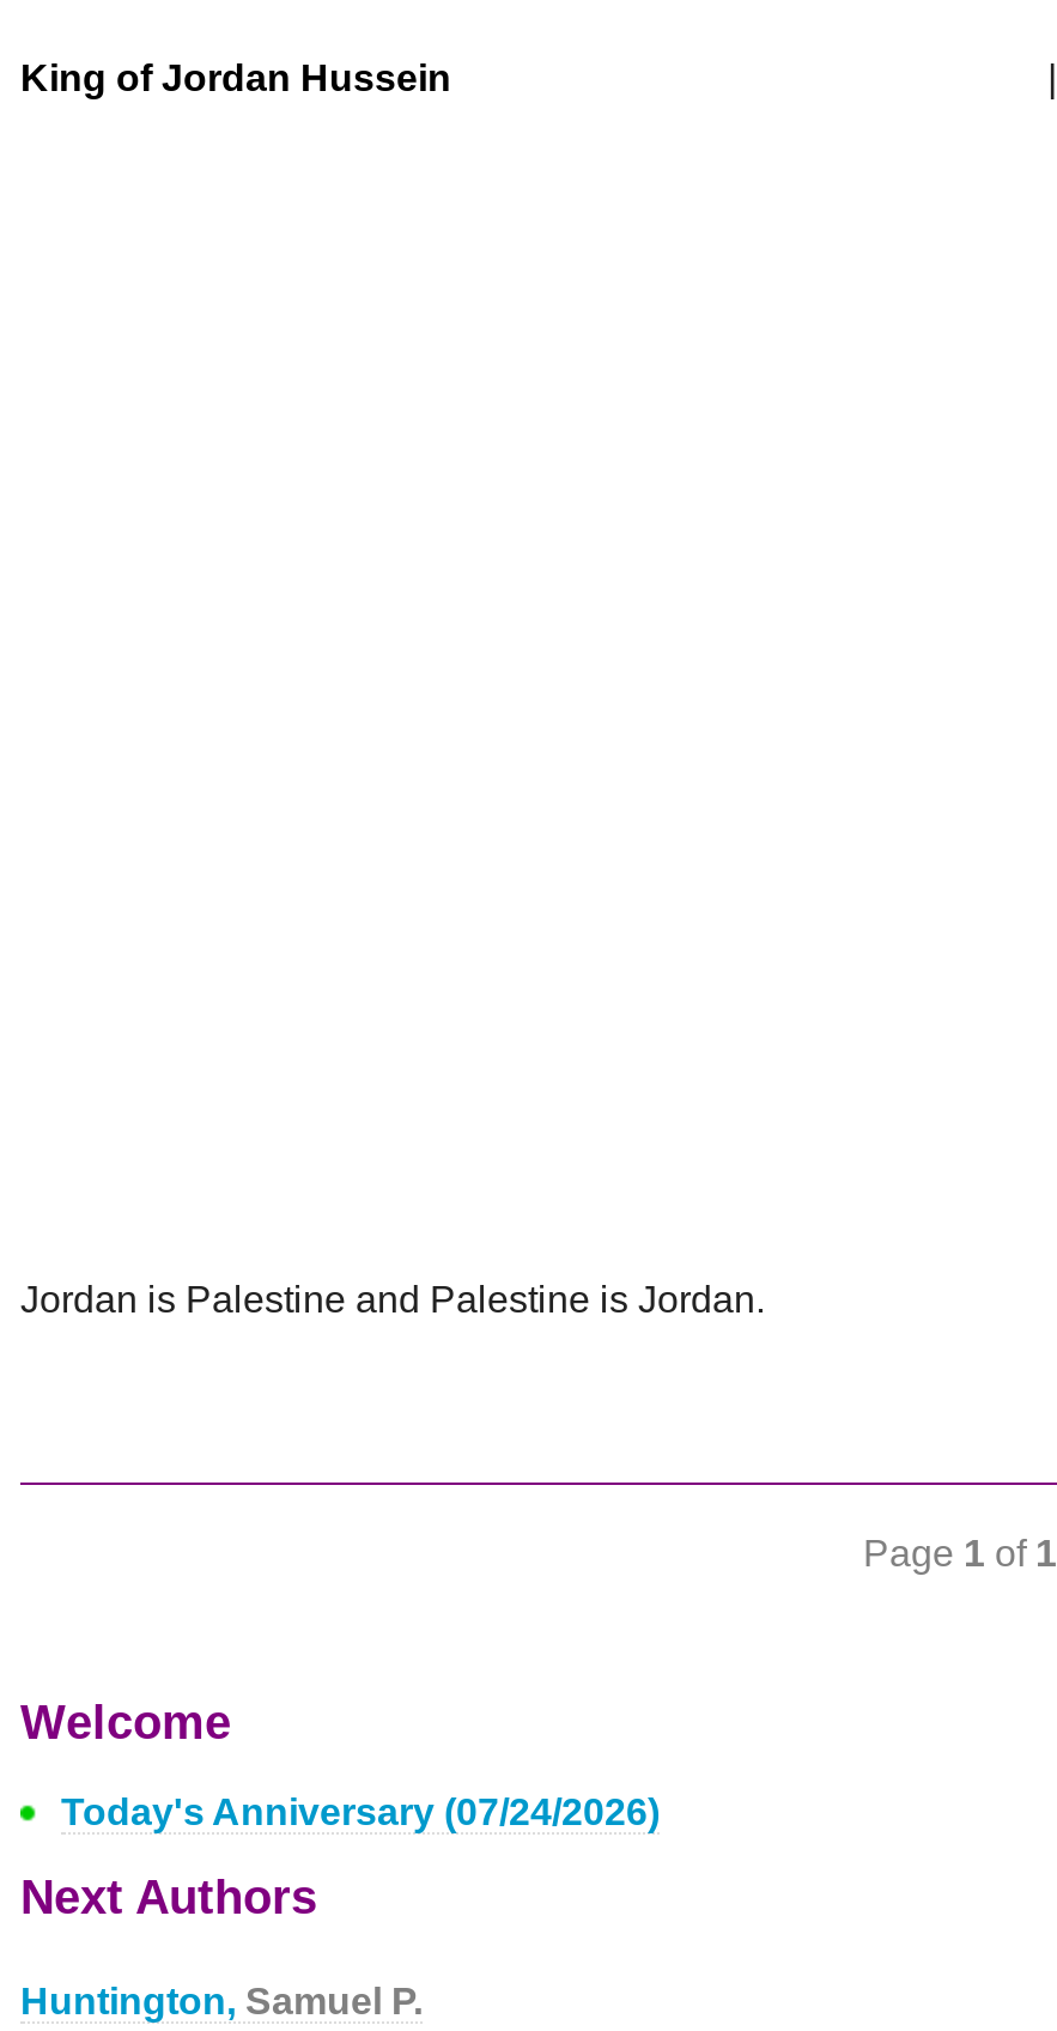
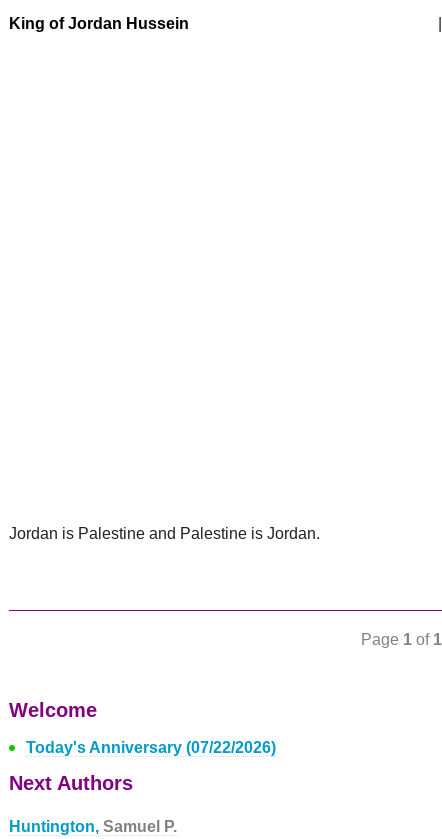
[61,1791,660,1832] Today's Anniversary (07/24/2026) -> [26,739,276,756] Today's Anniversary (07/22/2026)

